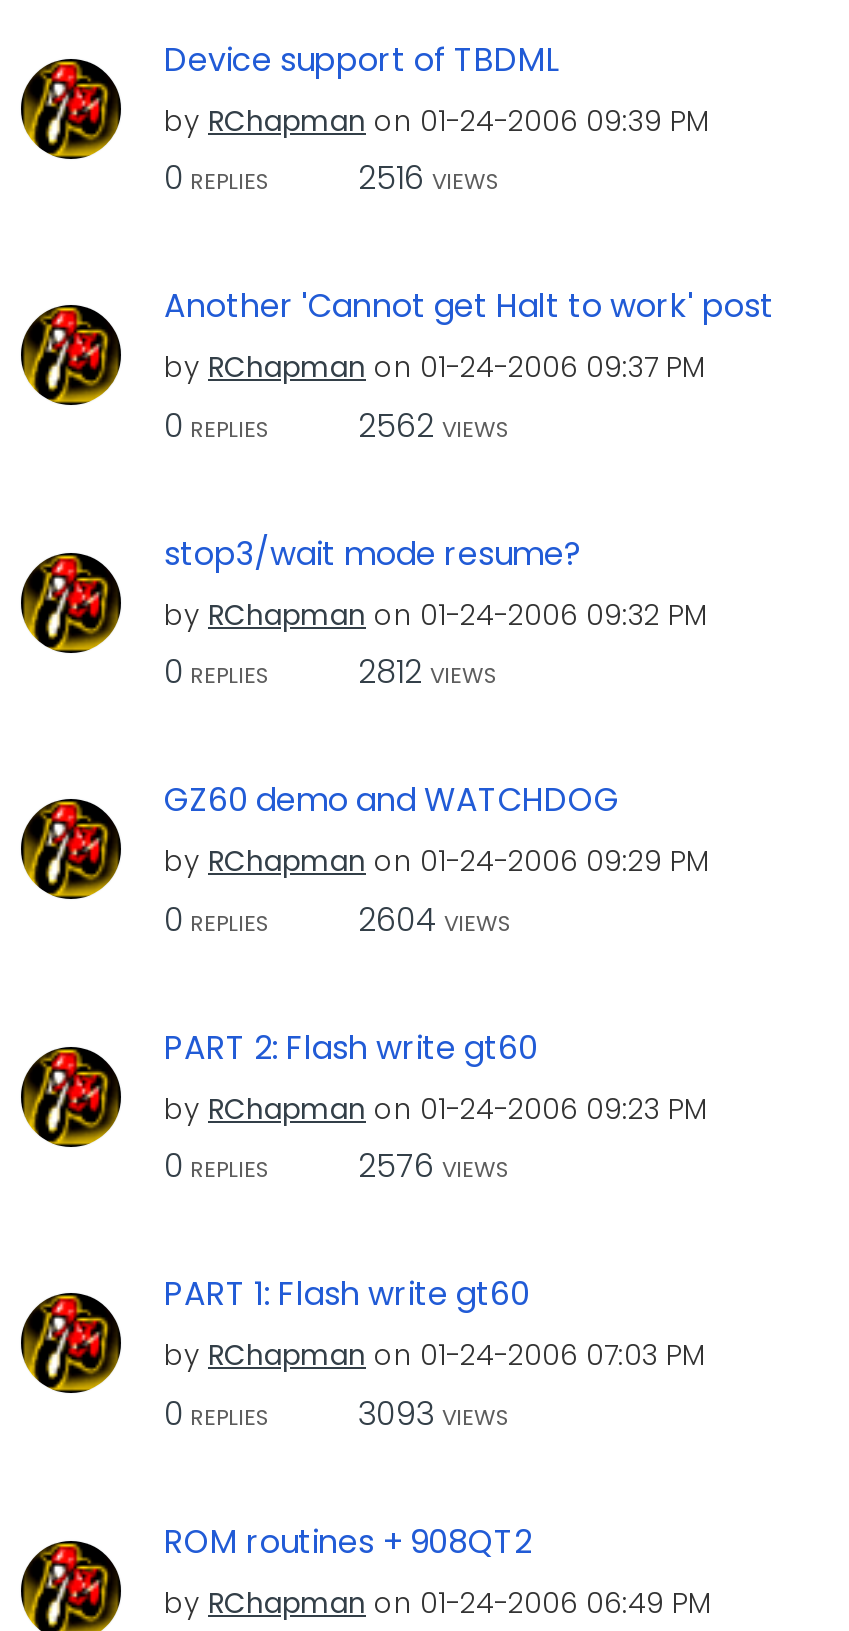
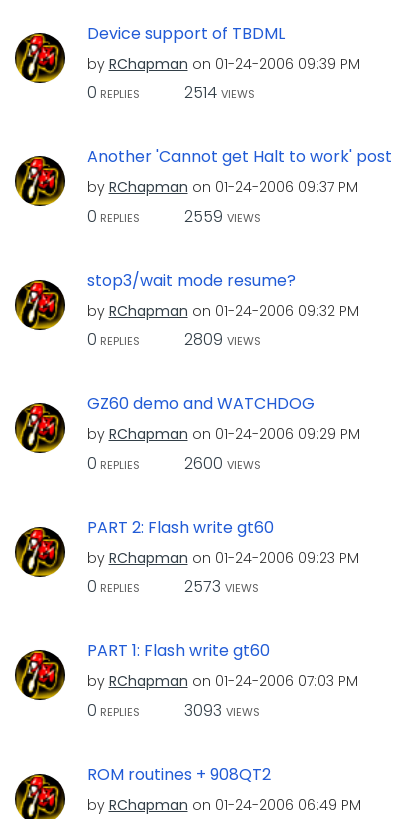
[358,155,500,201] 2516 VIEWS -> [183,81,254,104] 2514 VIEWS
[358,402,510,448] 2562 VIEWS -> [183,204,260,227] 2559 VIEWS
[358,649,498,695] 2812 VIEWS -> [183,328,260,351] 2809 VIEWS
[358,896,512,942] 2604 VIEWS -> [183,451,260,474] 2600 VIEWS
[358,1143,510,1189] 2576 VIEWS -> [183,575,258,598] 2573 VIEWS

